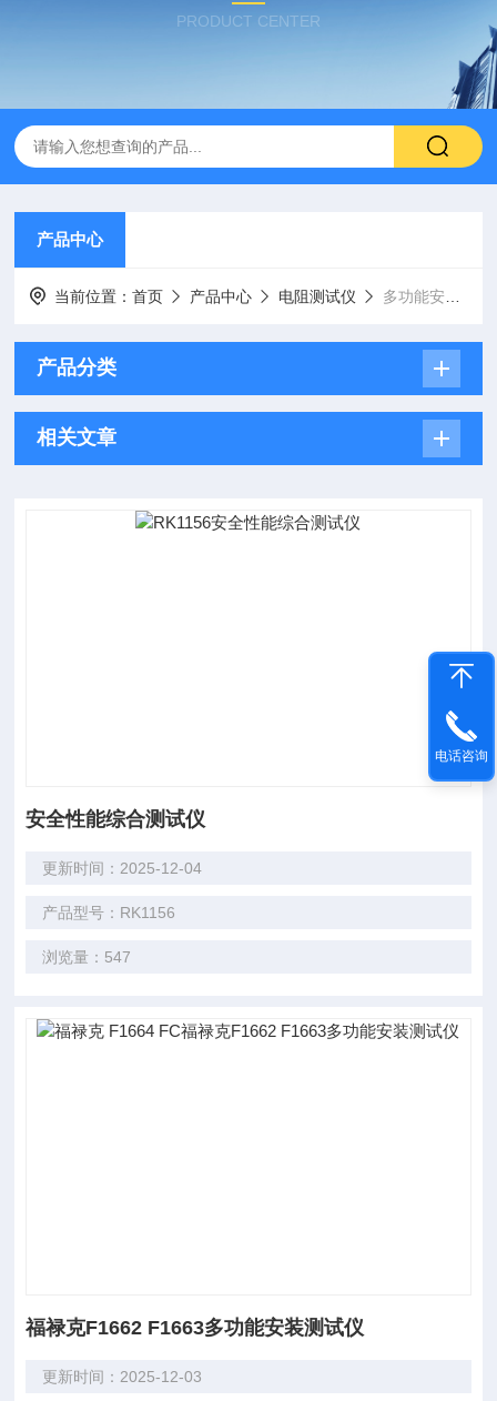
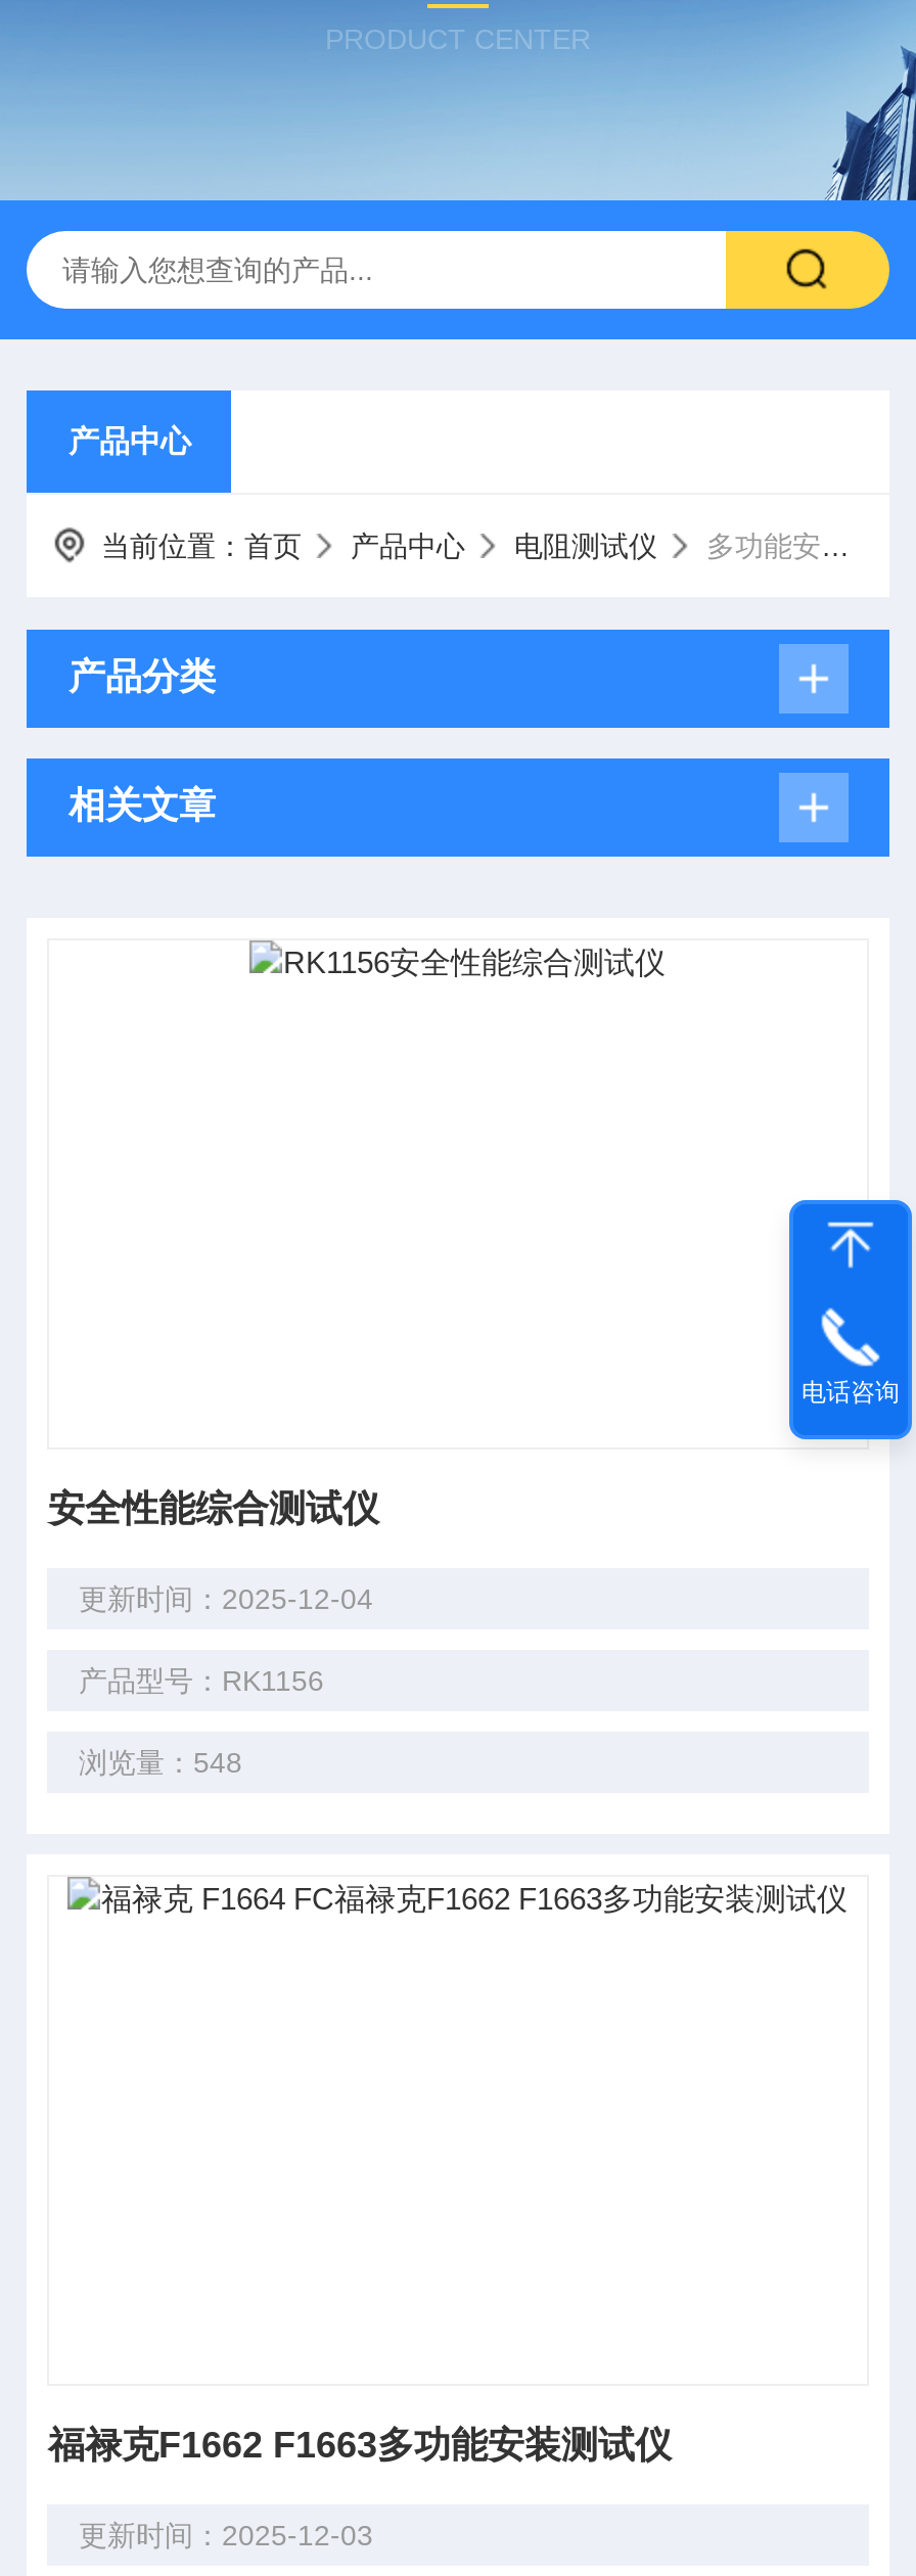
[43,948,131,966] 浏览量：547 -> [79,1746,242,1779] 浏览量：548

